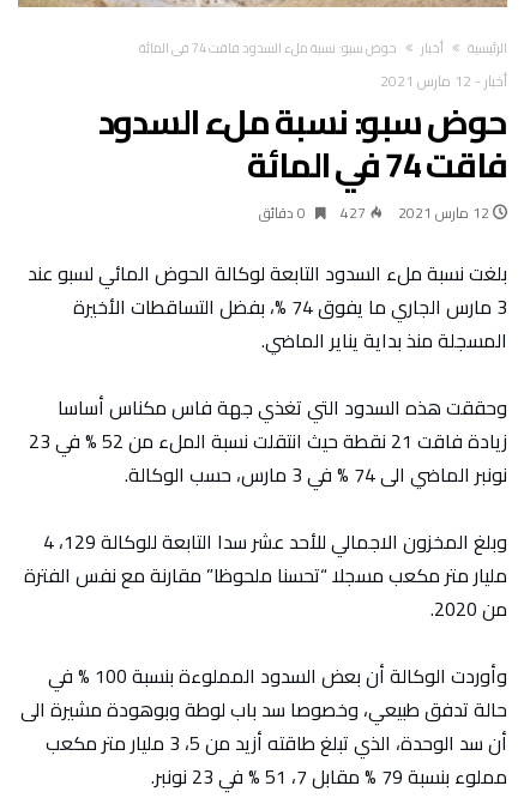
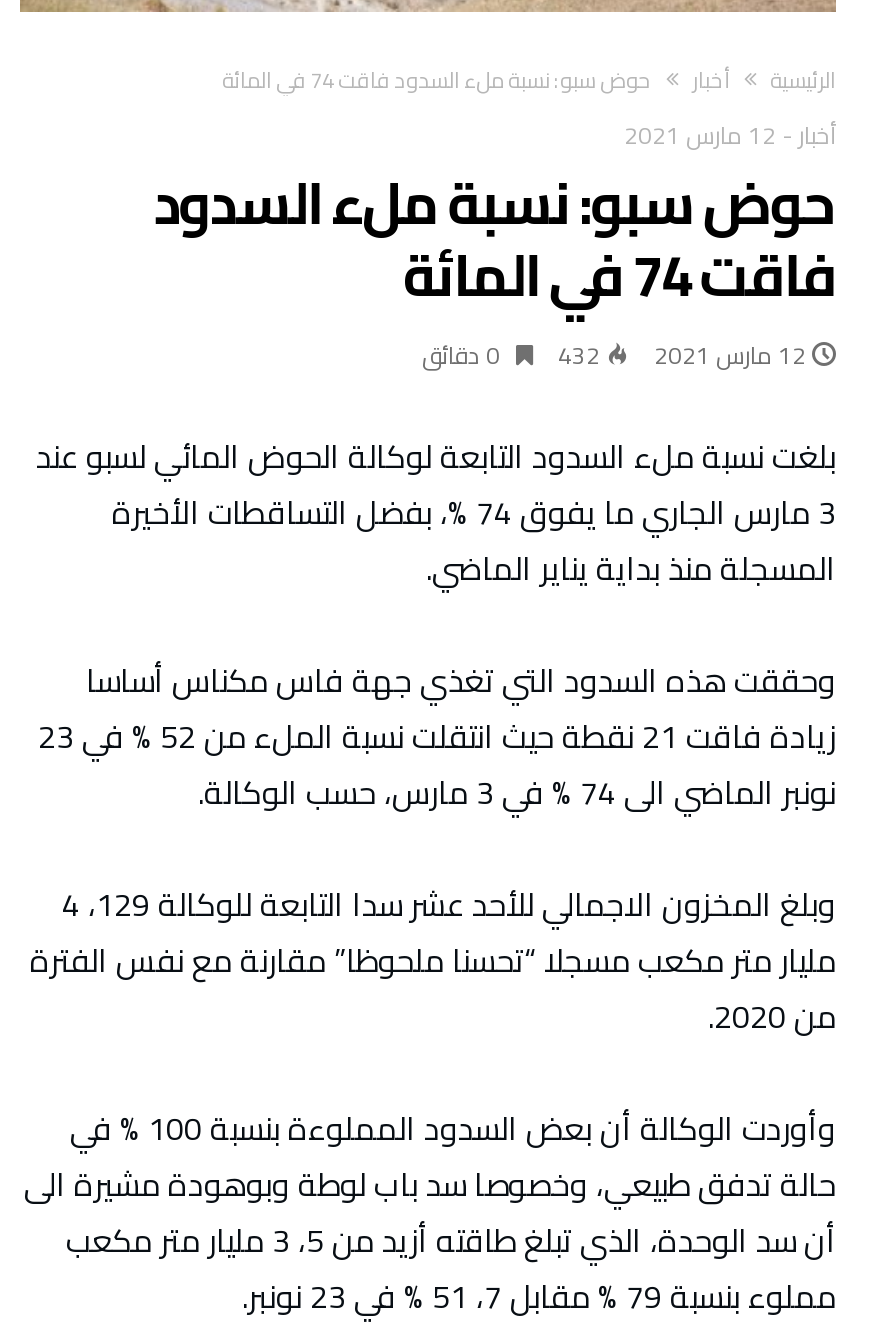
[341,198,366,226] 427 -> [558,331,600,377] 432

